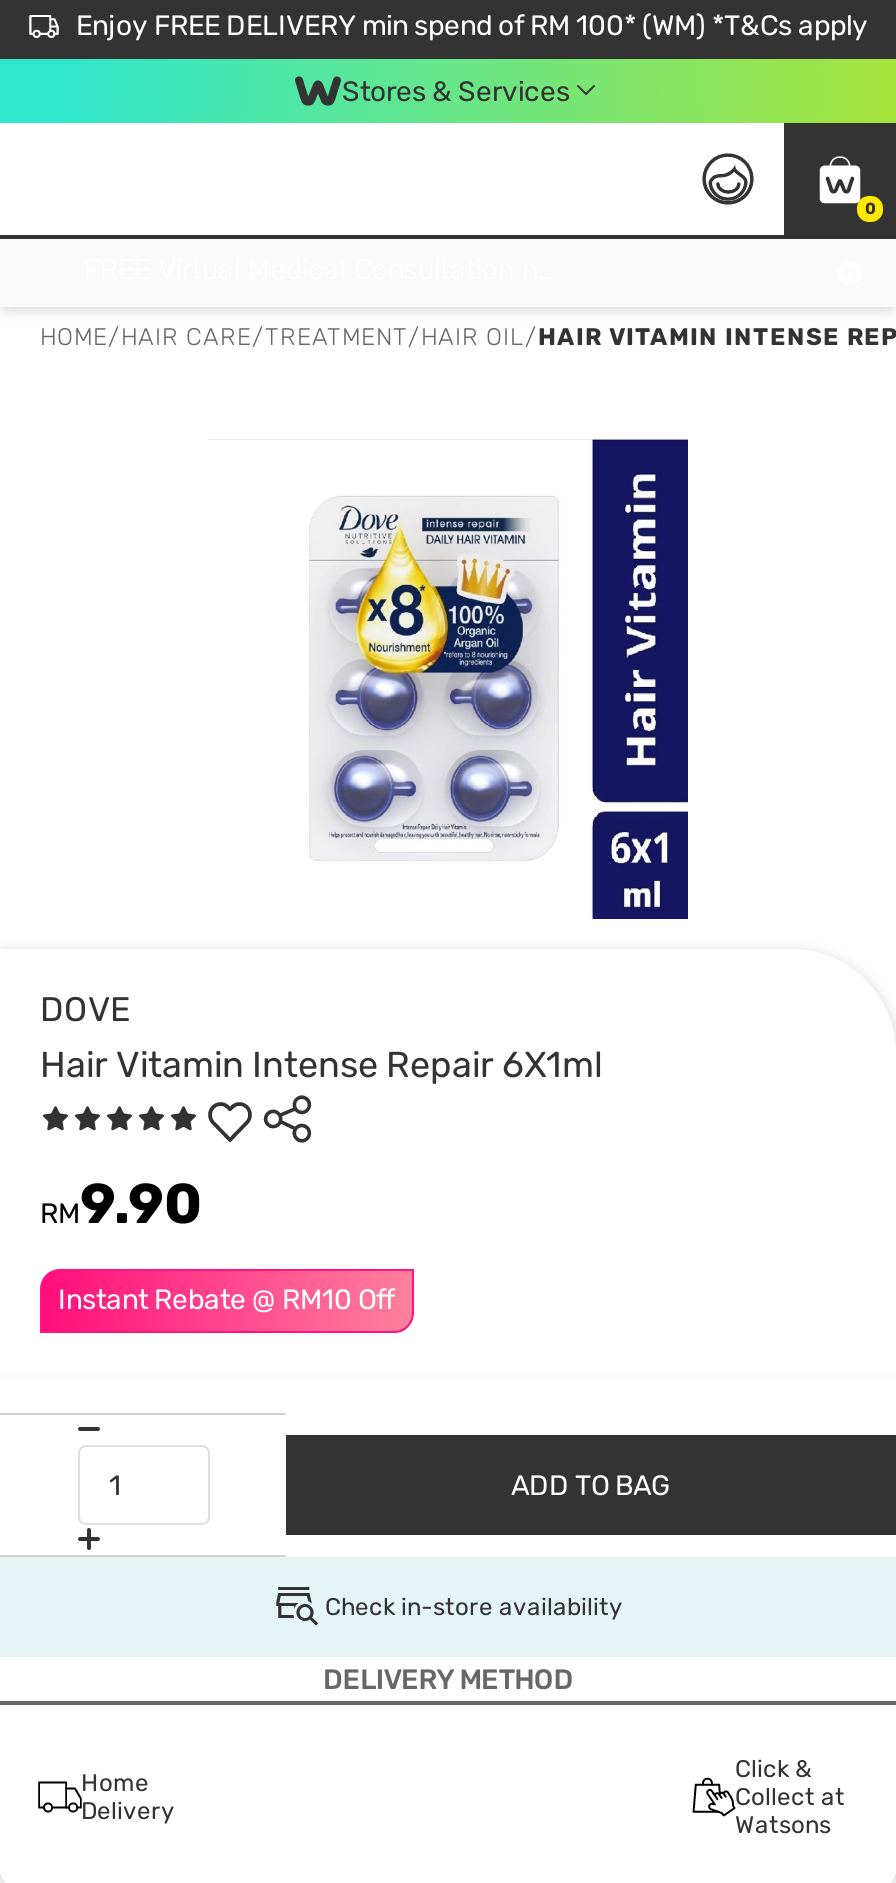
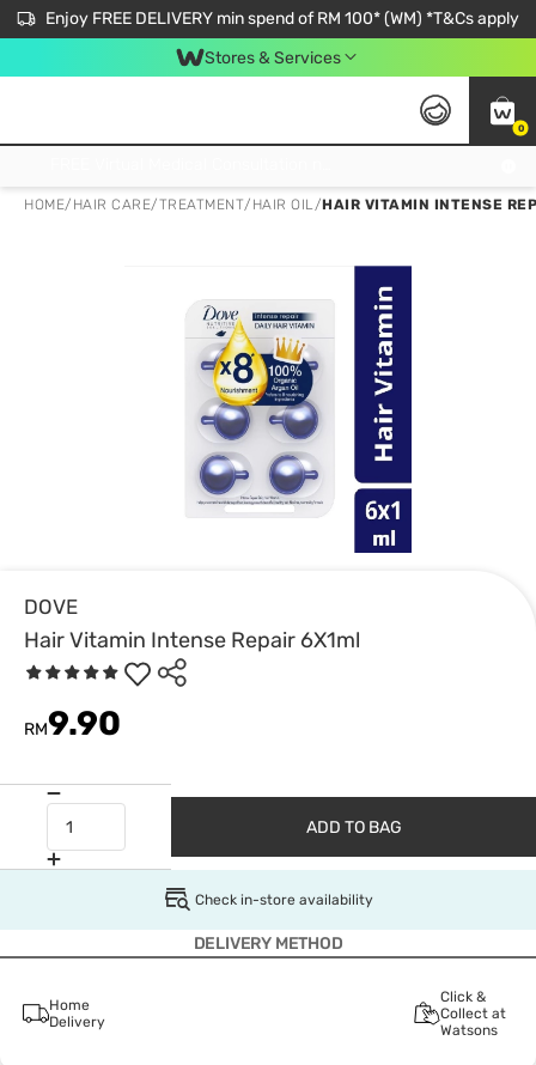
[58,1283,396,1317] Instant Rebate @ RM10 Off -> none

